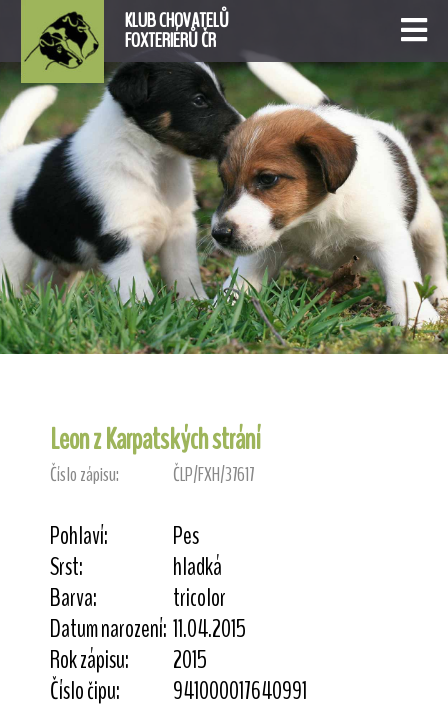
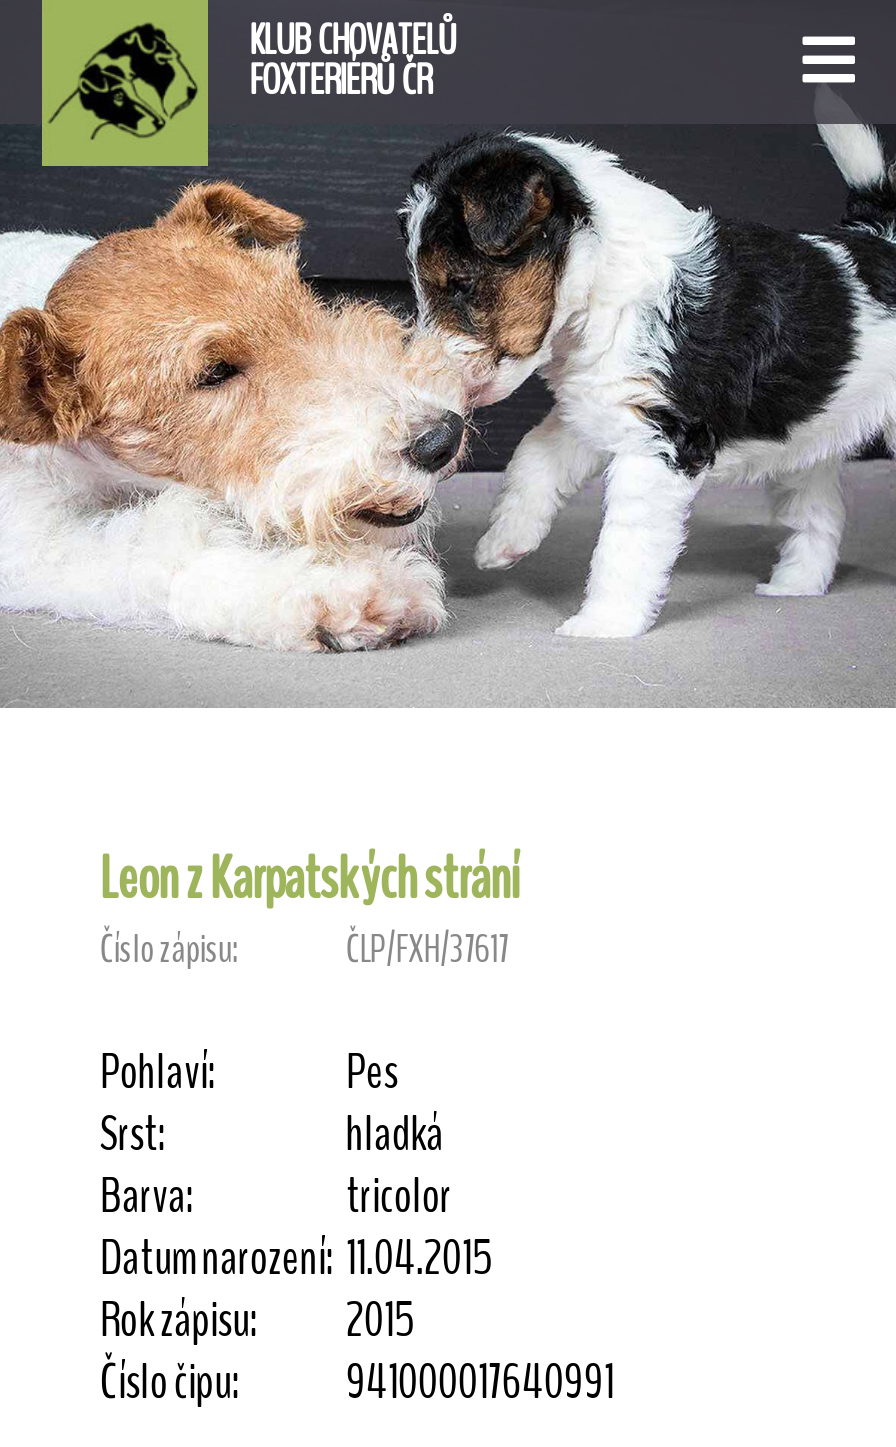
[3,47,445,354] [image] -> [6,92,890,708] [image]

